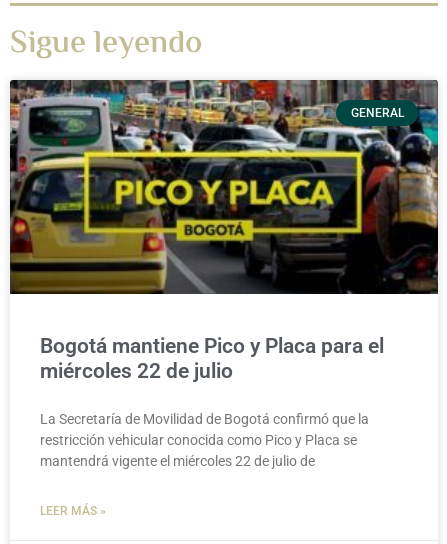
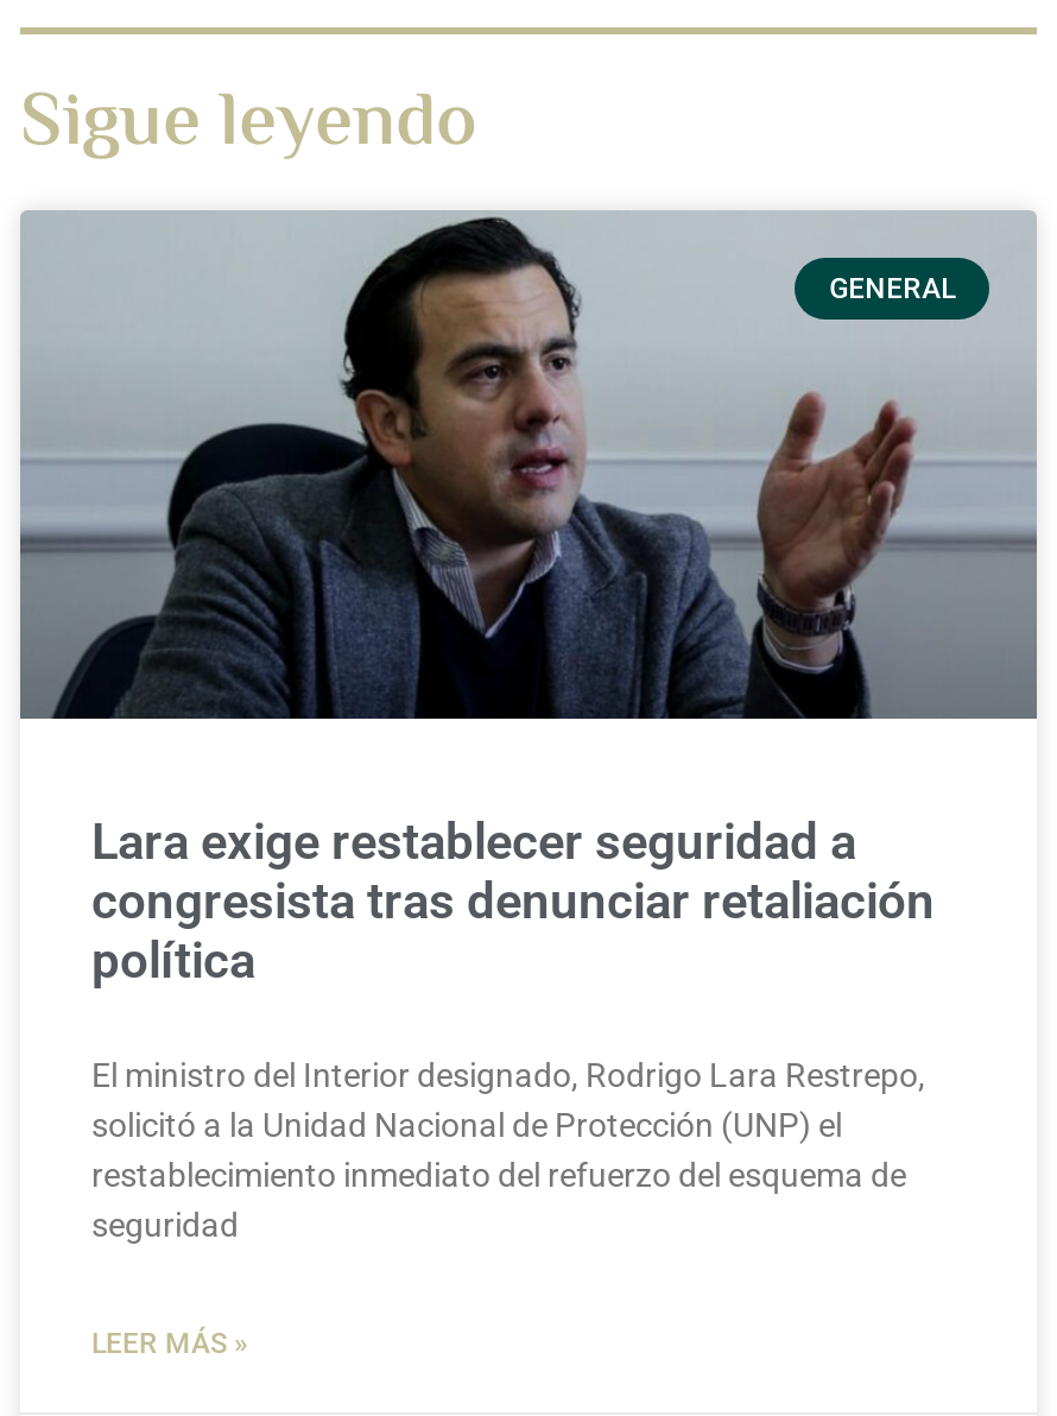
[9,79,438,383] [image] | Bogotá mantiene Pico y Placa para el | miércoles 22 de julio -> [20,210,1037,989] [image] | Lara exige restablecer seguridad a | congresista tras denunciar retaliación | política
[40,411,369,469] La Secretaría de Movilidad de Bogotá confirmó que la | restricción vehicular conocida como Pico y Placa se | mantendrá vigente el miércoles 22 de julio de -> [91,1056,925,1243] El ministro del Interior designado, Rodrigo Lara Restrepo, | solicitó a la Unidad Nacional de Protección (UNP) el | restablecimiento inmediato del refuerzo del esquema de | seguridad

